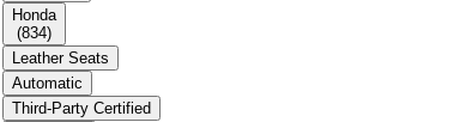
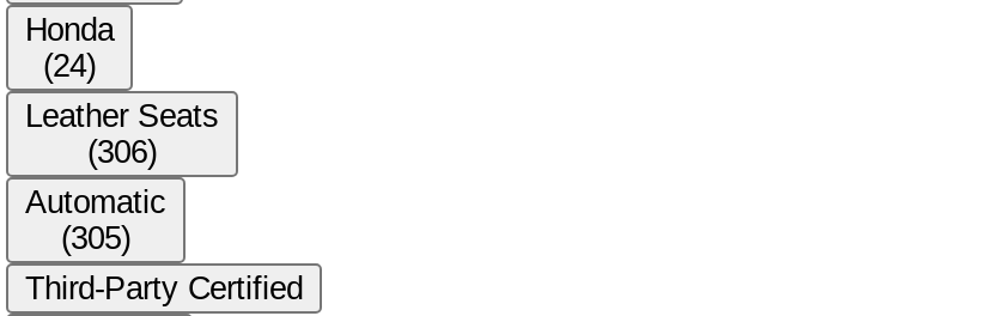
[17,24,52,42] (834) -> [43,48,96,84] (24)
none -> [87,134,157,170] (306)
none -> [61,220,130,256] (305)

